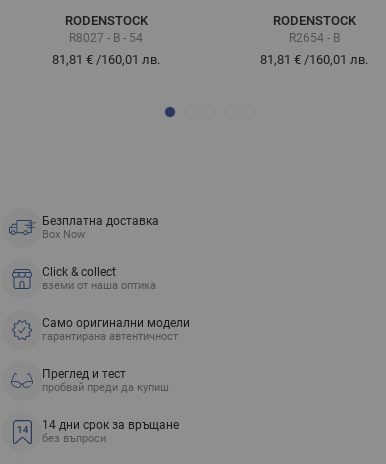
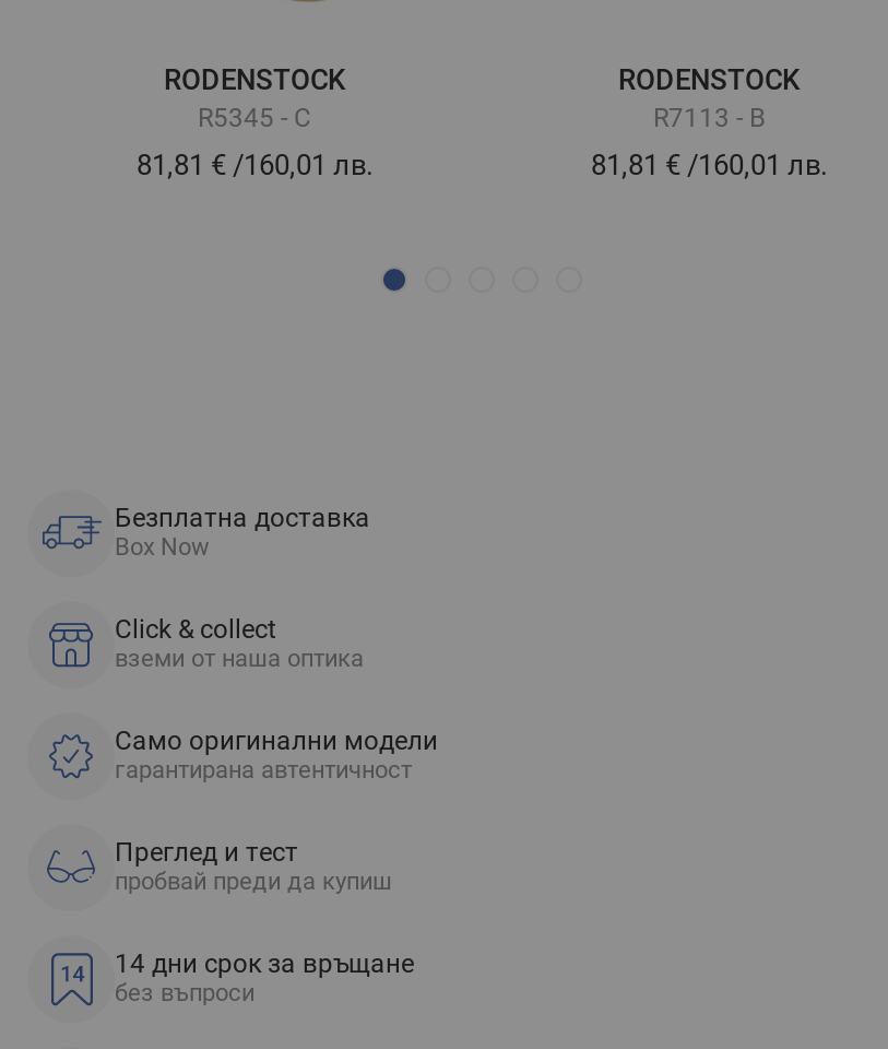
[69,31,143,45] R8027 - B - 54 -> [198,103,311,133] R5345 - C
[288,31,339,45] R2654 - B -> [653,103,765,133] R7113 - B

